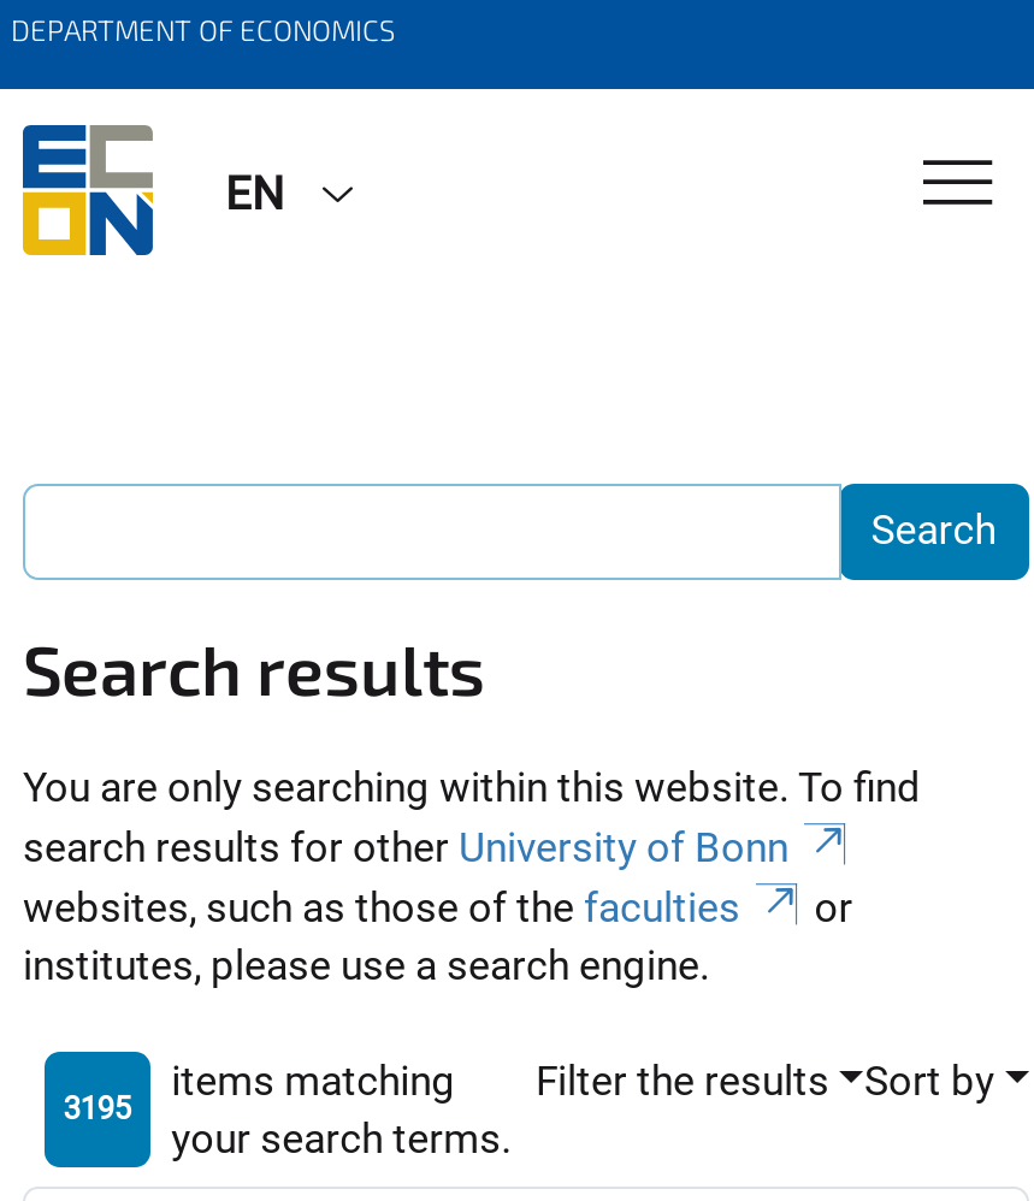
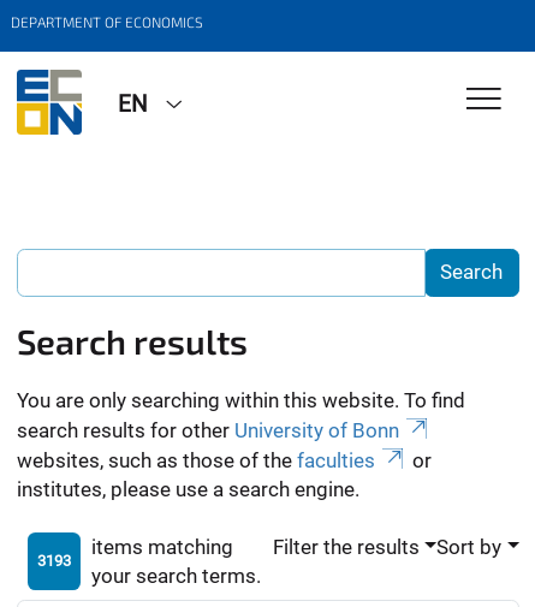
[63,1090,131,1126] 3195 -> [37,551,71,569] 3193

